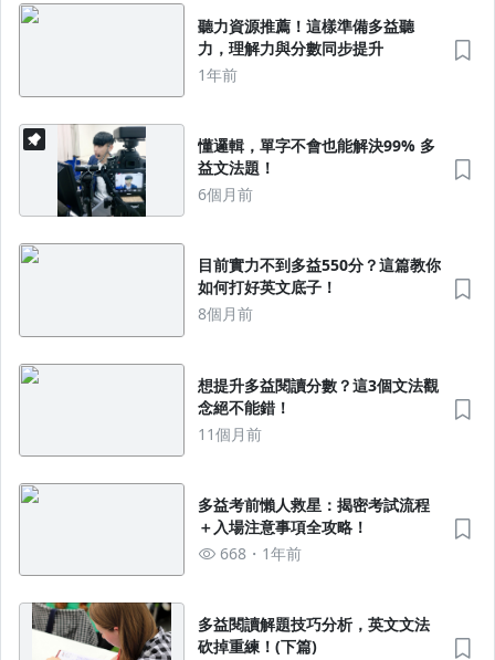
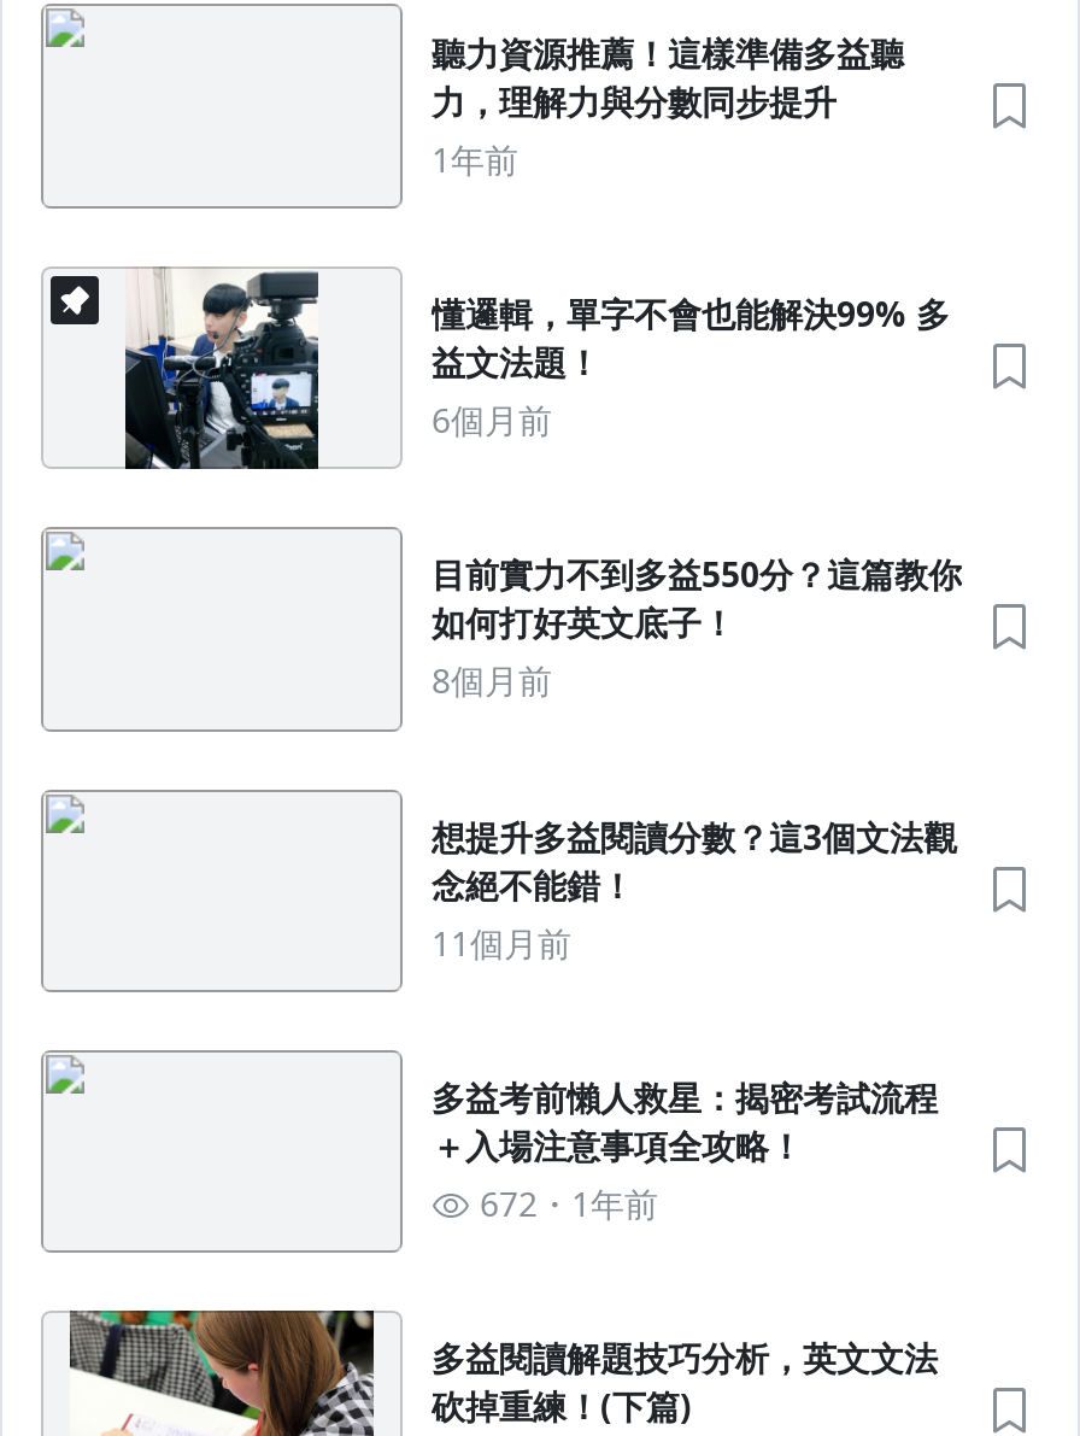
[220,543,302,564] 668 1年前 -> [480,1181,658,1226] 672 1年前

